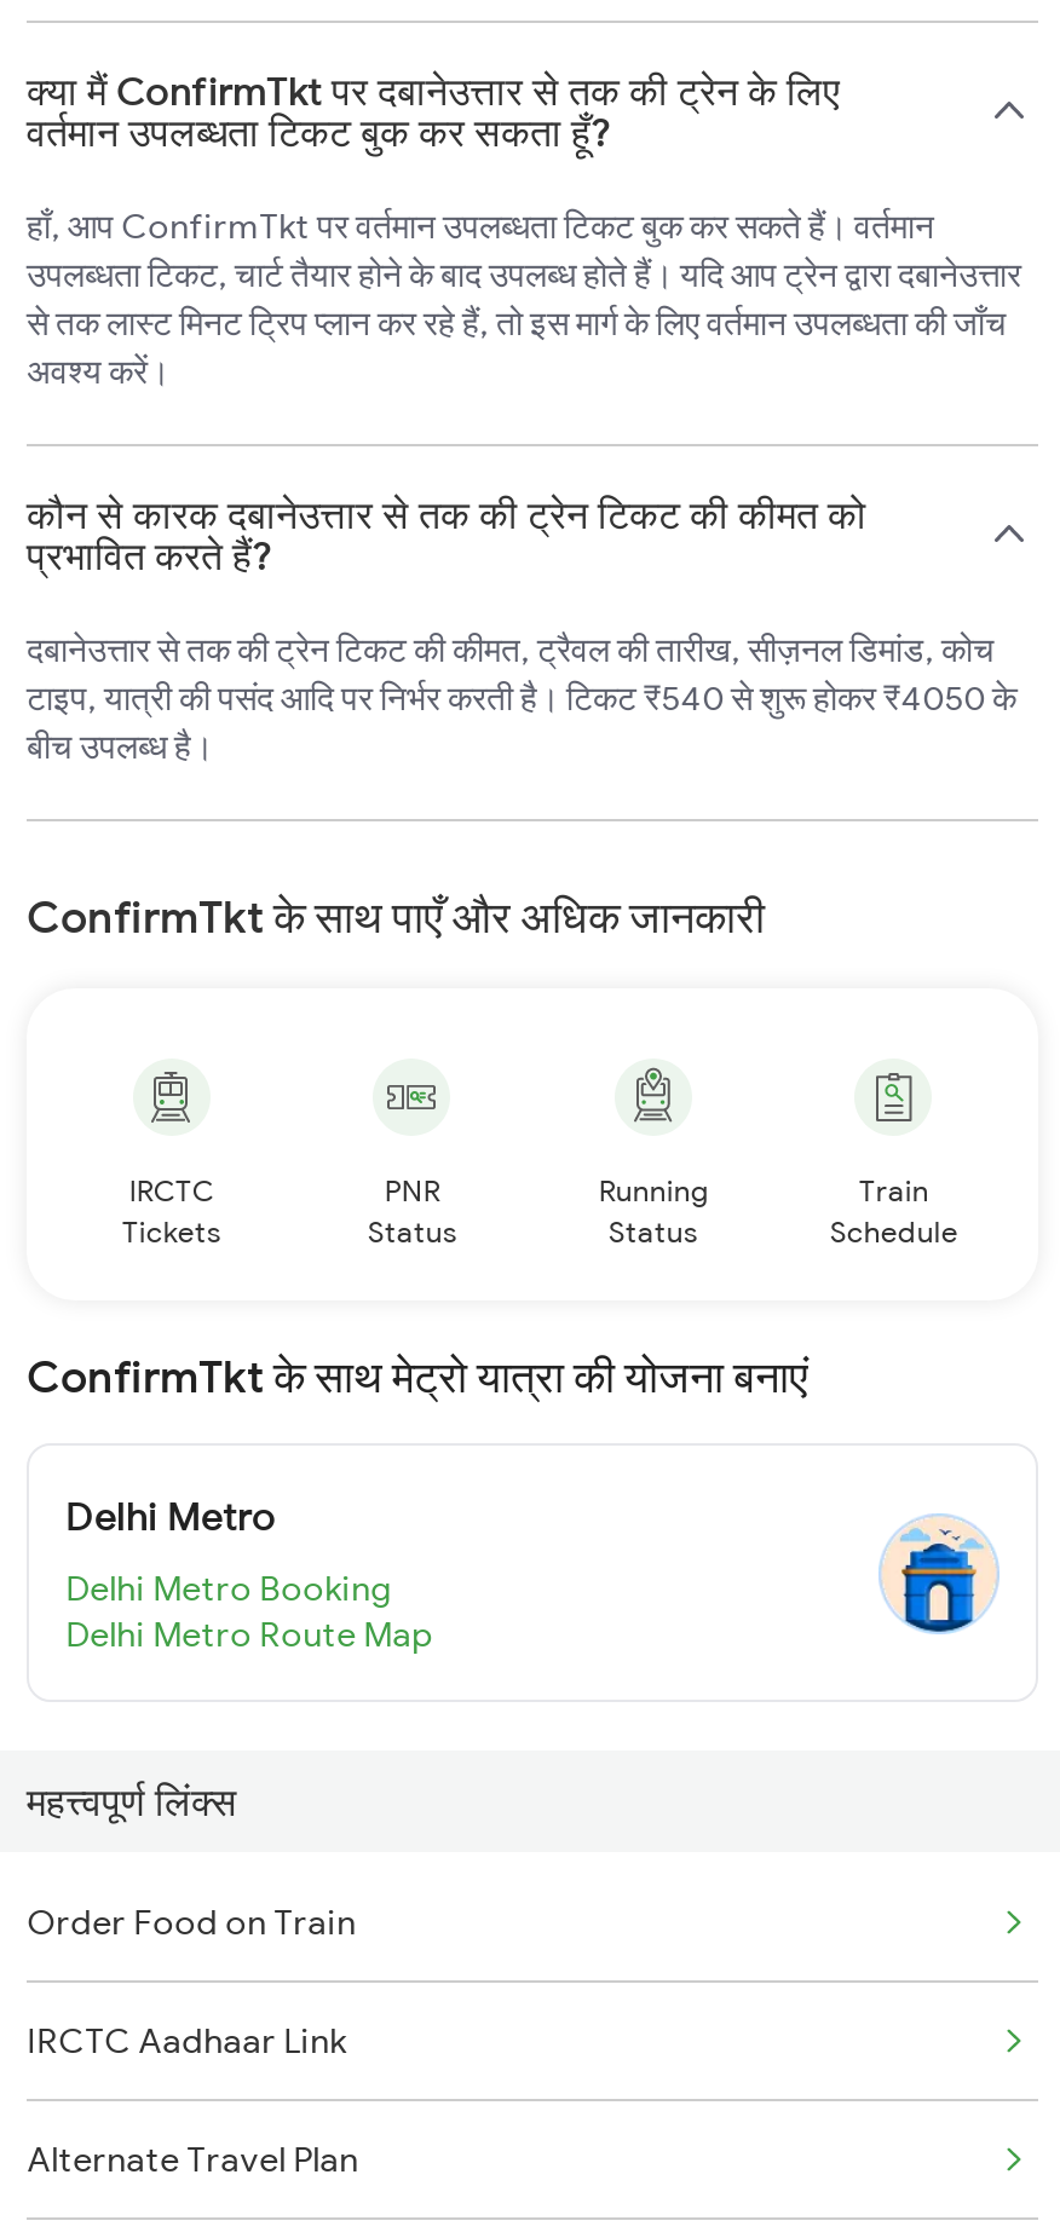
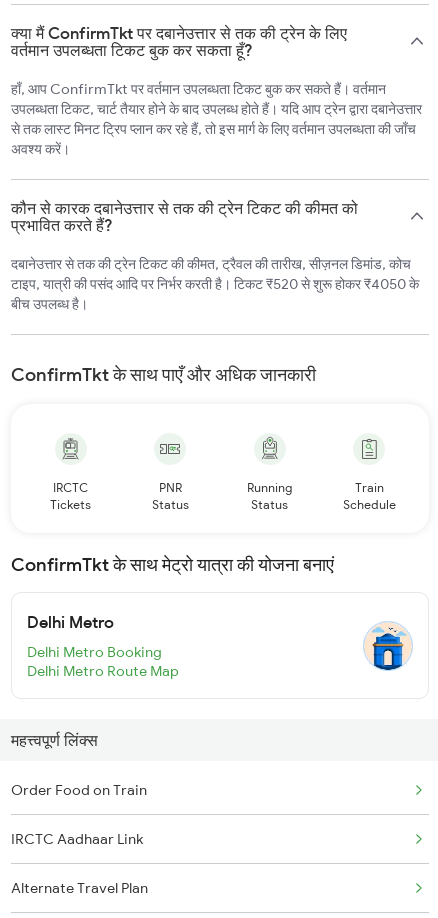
[27,676,1016,720] टाइप, यात्री की पसंद आदि पर निर्भर करती है। टिकट ₹540 से शुरू होकर ₹4050 के -> [11,275,419,293] टाइप, यात्री की पसंद आदि पर निर्भर करती है। टिकट ₹520 से शुरू होकर ₹4050 के

